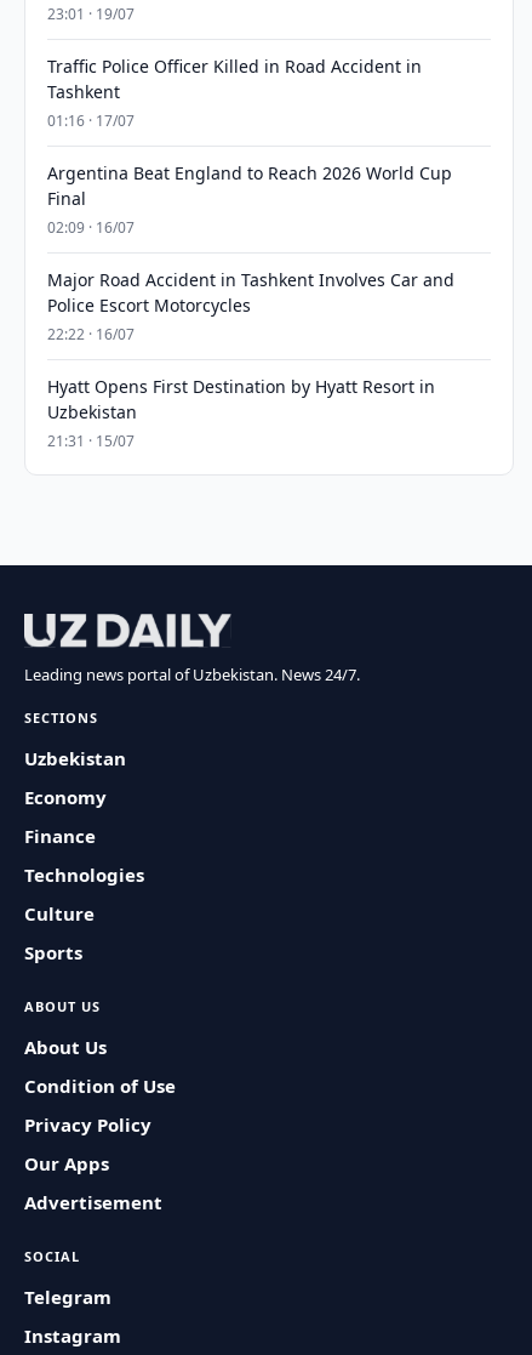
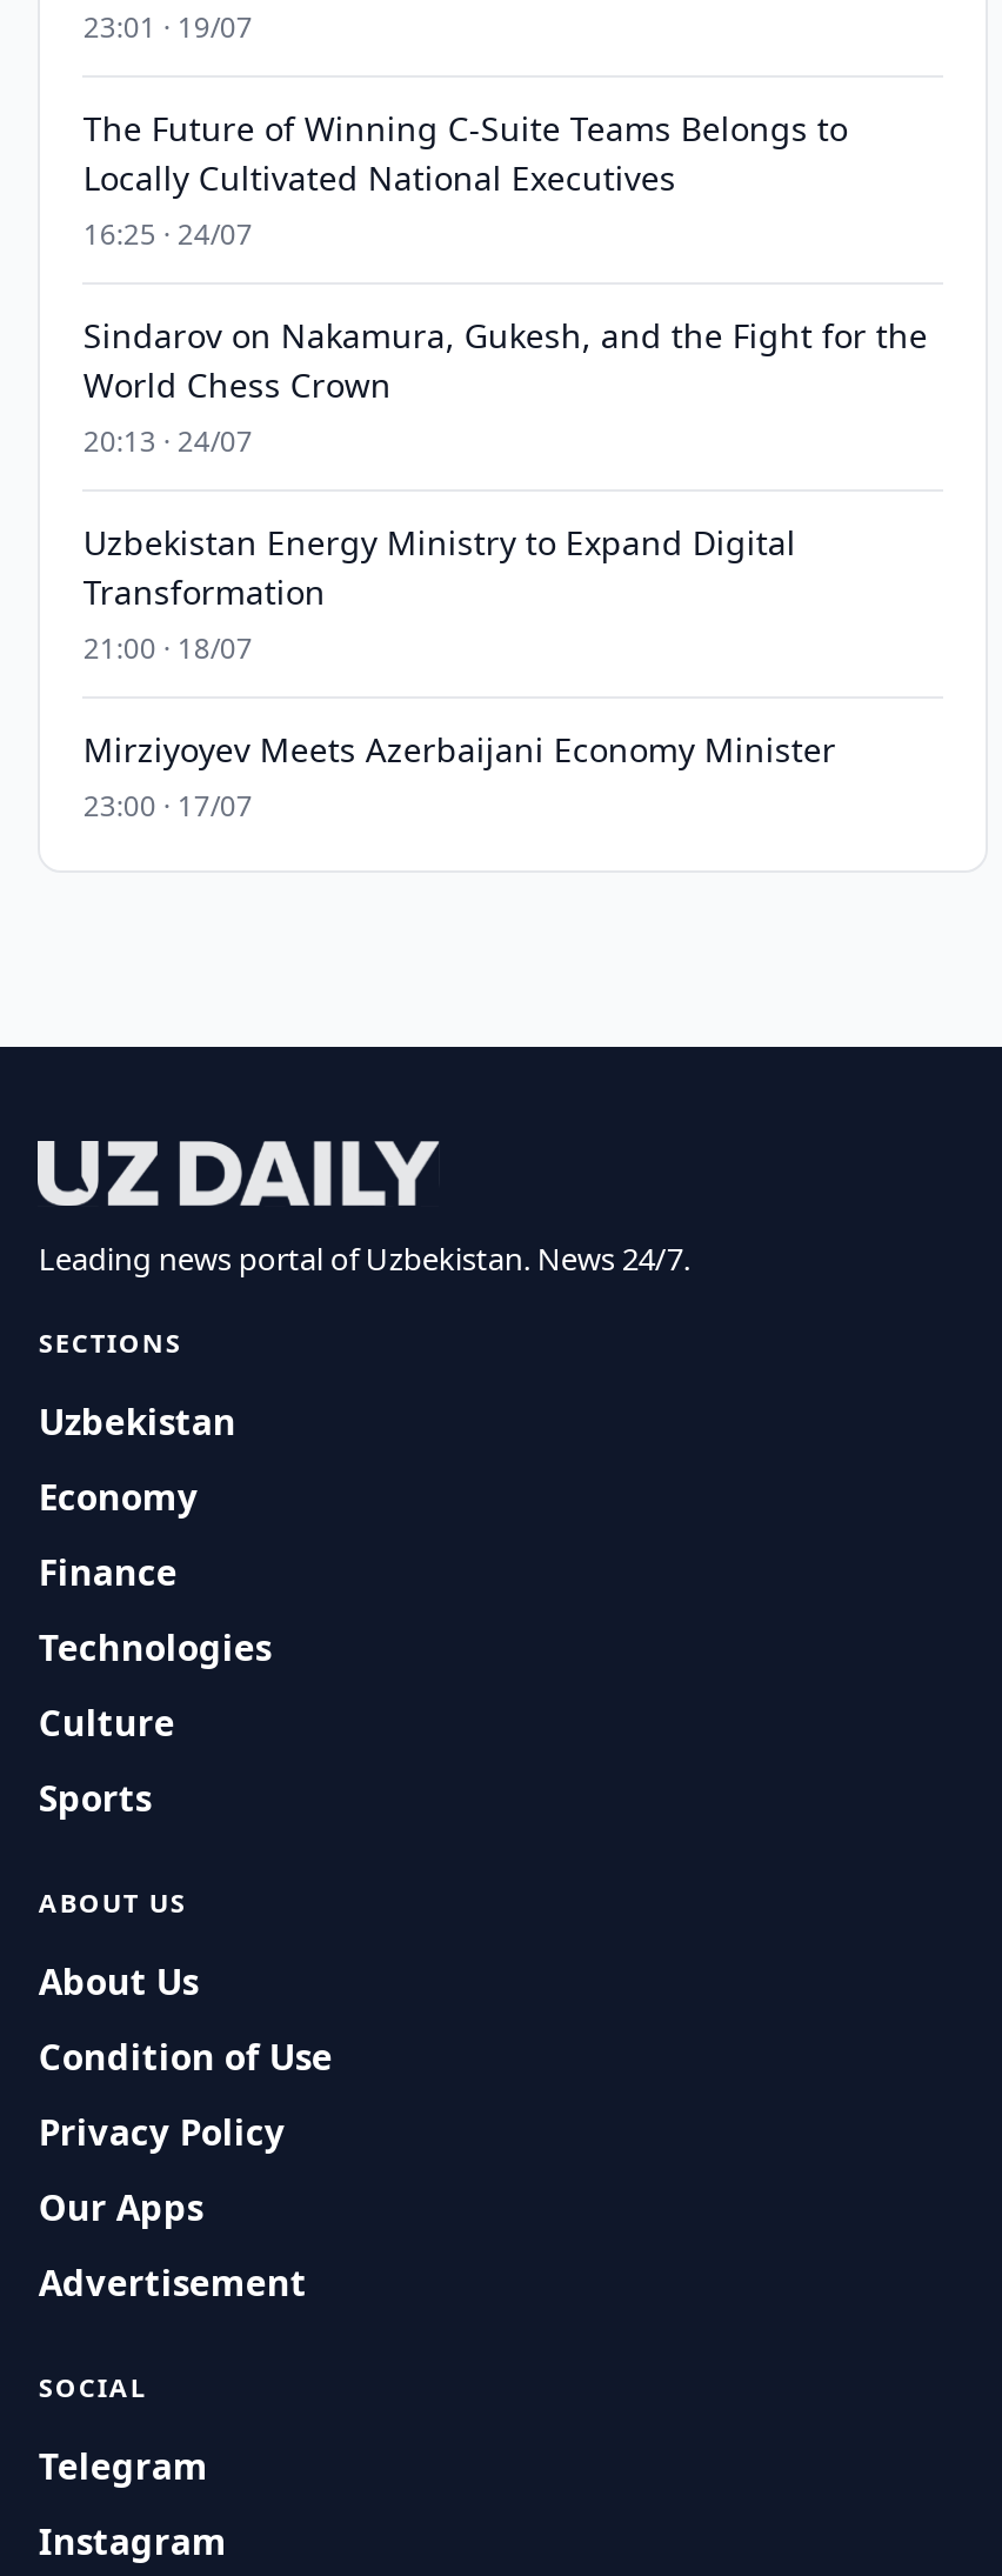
[48,55,422,131] Traffic Police Officer Killed in Road Accident in | Tashkent | 01:16 · 17/07 -> [83,106,848,254] The Future of Winning C-Suite Teams Belongs to | Locally Cultivated National Executives | 16:25 · 24/07
[48,161,453,238] Argentina Beat England to Reach 2026 World Cup | Final | 02:09 · 16/07 -> [83,313,928,461] Sindarov on Nakamura, Gukesh, and the Fight for the | World Chess Crown | 20:13 · 24/07
[48,268,455,345] Major Road Accident in Tashkent Involves Car and | Police Escort Motorcycles | 22:22 · 16/07 -> [83,520,796,668] Uzbekistan Energy Ministry to Expand Digital | Transformation | 21:00 · 18/07
[48,375,436,451] Hyatt Opens First Destination by Hyatt Resort in | Uzbekistan | 21:31 · 15/07 -> [83,727,836,826] Mirziyoyev Meets Azerbaijani Economy Minister | 23:00 · 17/07

